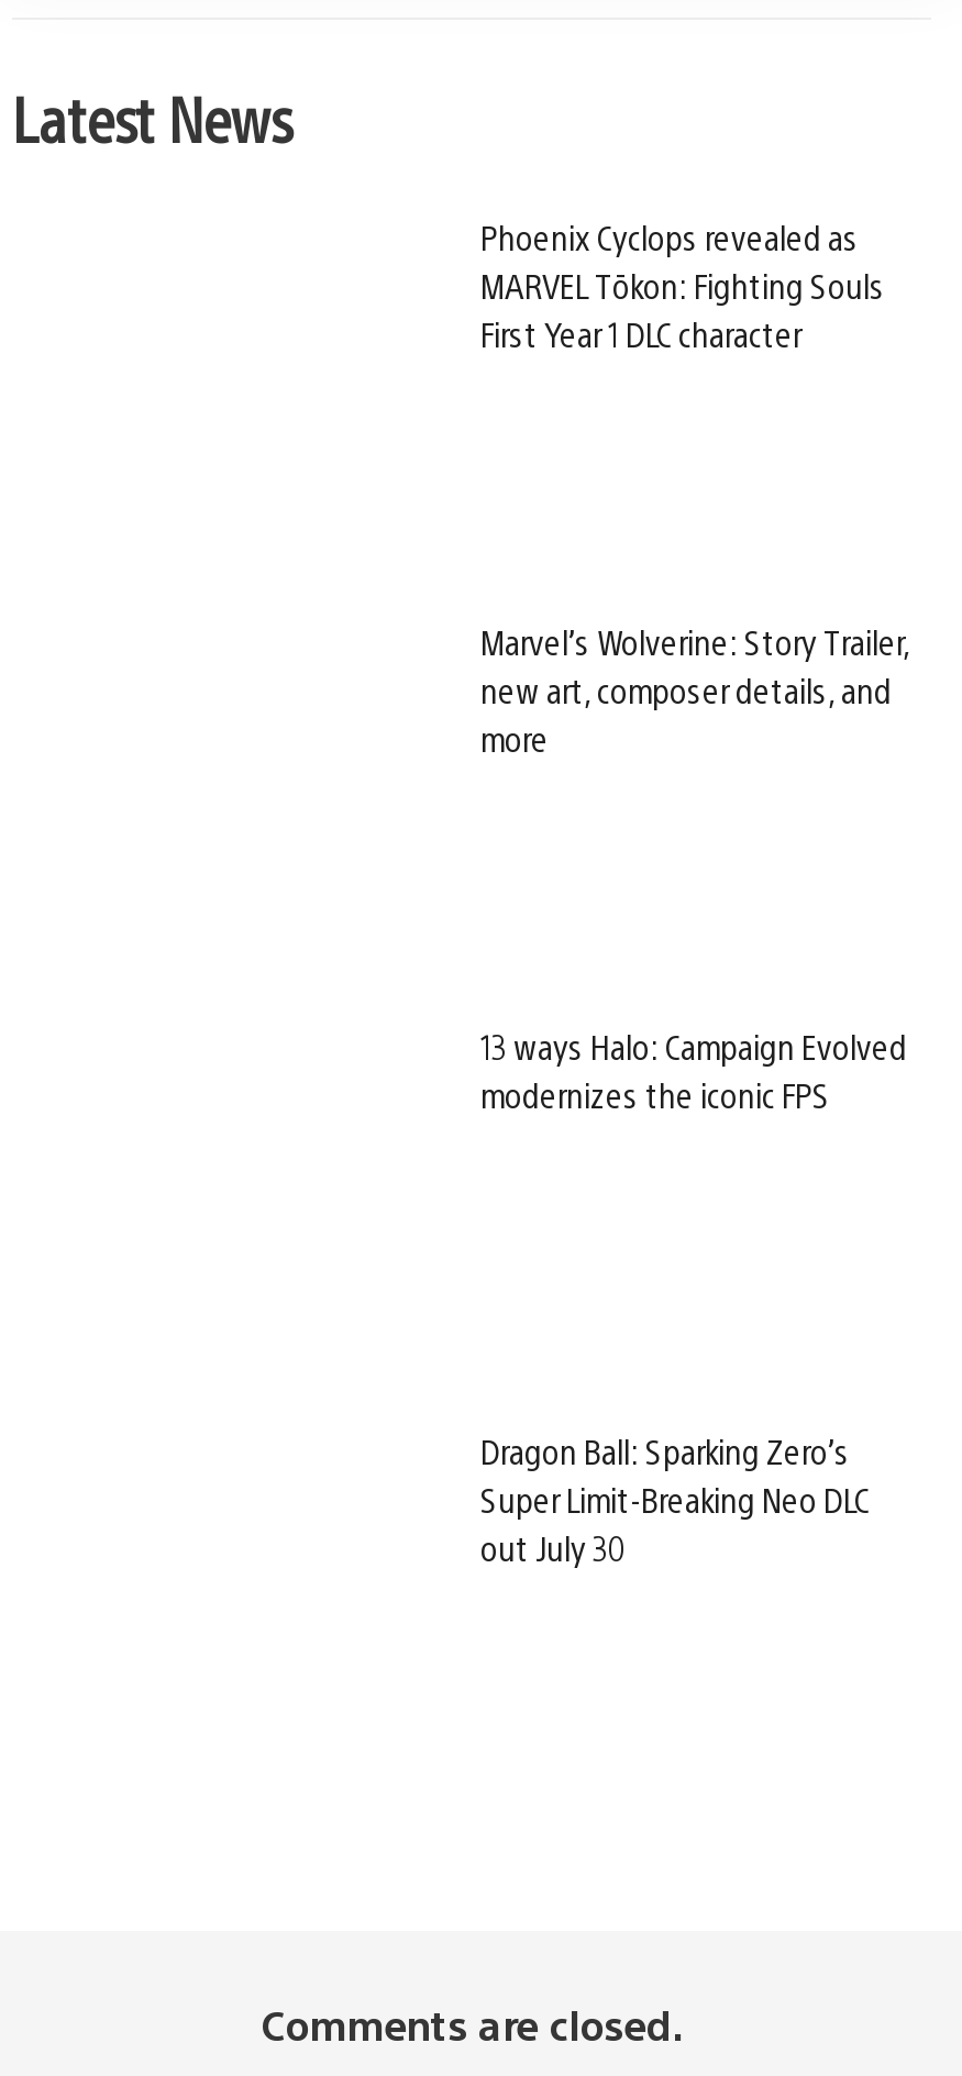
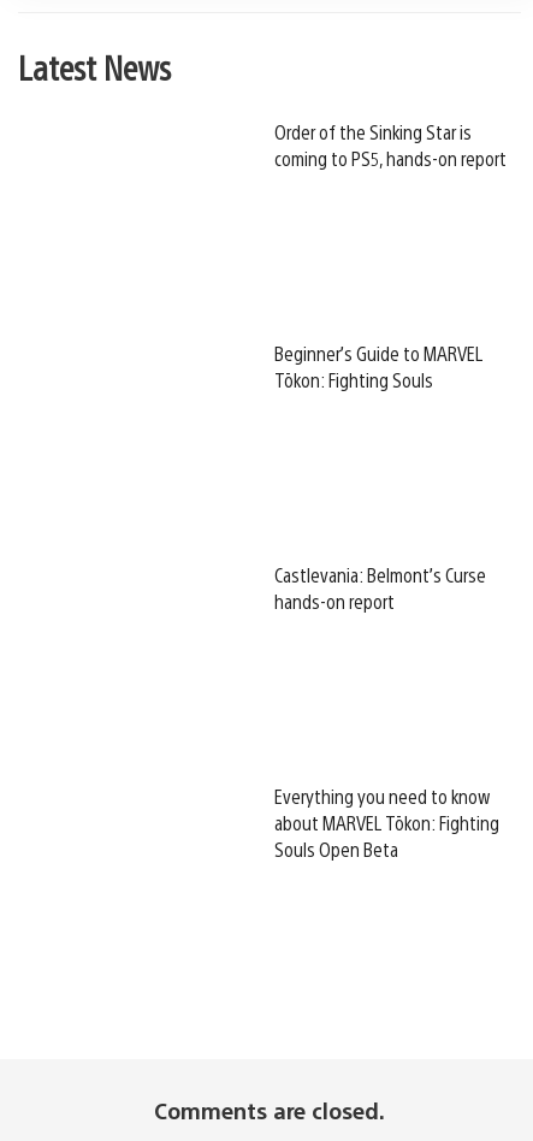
[480,212,885,355] Phoenix Cyclops revealed as | MARVEL Tōkon: Fighting Souls | First Year 1 DLC character -> [274,119,507,170] Order of the Sinking Star is | coming to PS5, hands-on report
[480,617,909,760] Marvel’s Wolverine: Story Trailer, | new art, composer details, and | more -> [274,340,482,392] Beginner’s Guide to MARVEL | Tōkon: Fighting Souls
[480,1022,907,1116] 13 ways Halo: Campaign Evolved | modernizes the iconic FPS -> [274,562,486,613] Castlevania: Belmont’s Curse | hands-on report
[480,1426,870,1569] Dragon Ball: Sparking Zero’s | Super Limit-Breaking Neo DLC | out July 30 -> [274,783,499,861] Everything you need to know | about MARVEL Tōkon: Fighting | Souls Open Beta

